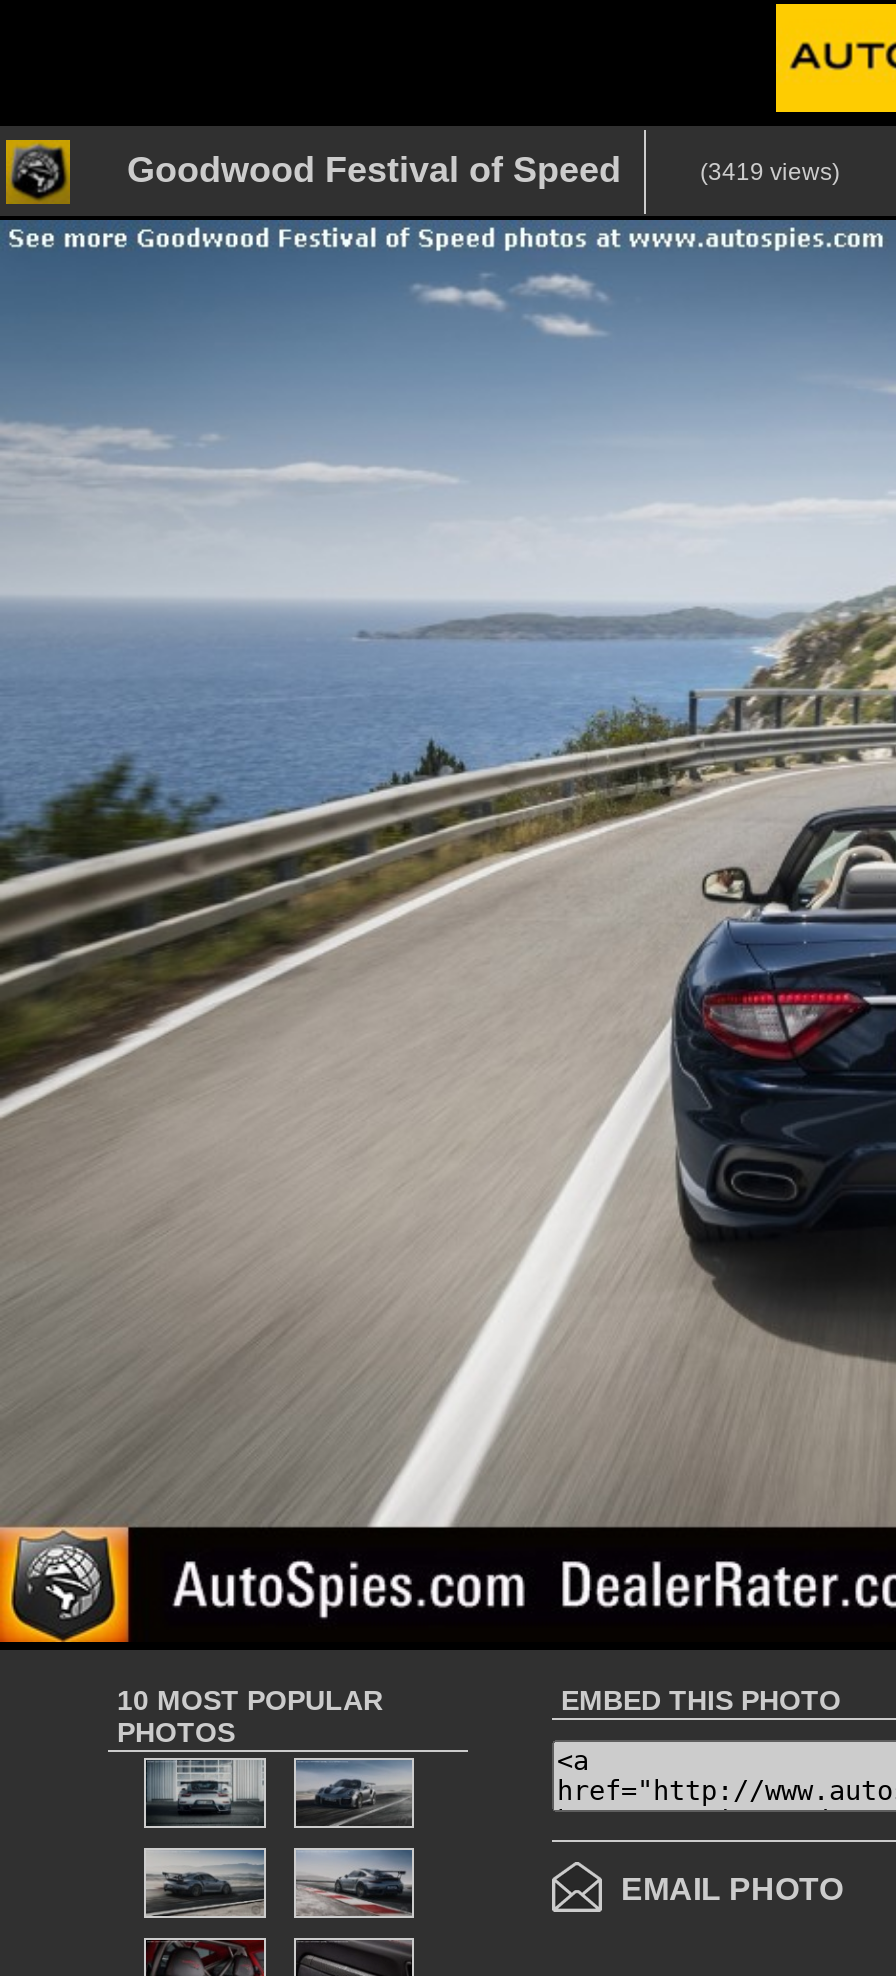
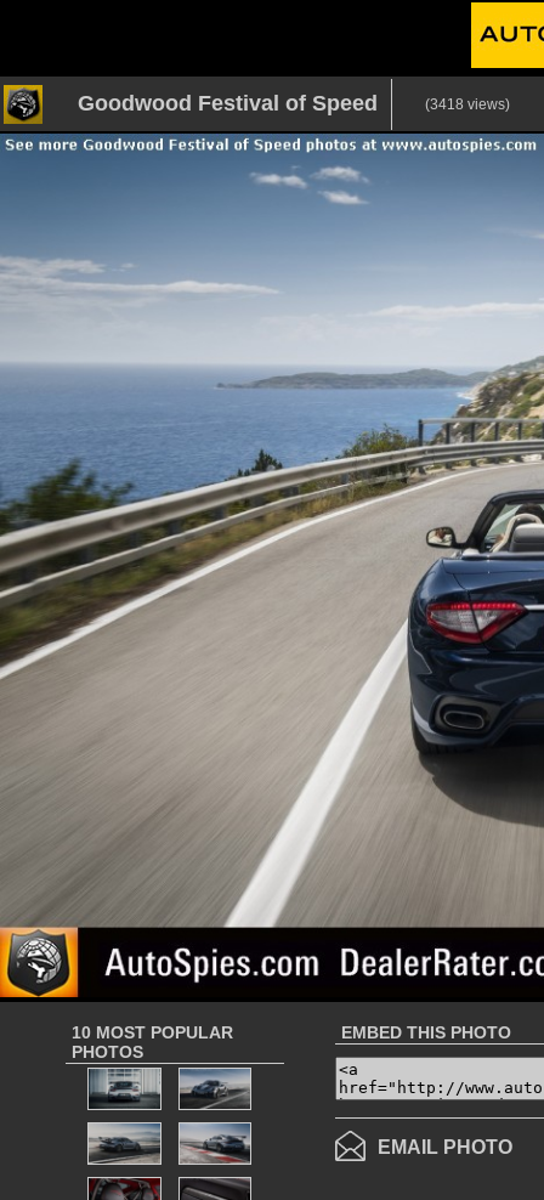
[700,158,840,186] (3419 views) -> [425,96,510,113] (3418 views)

